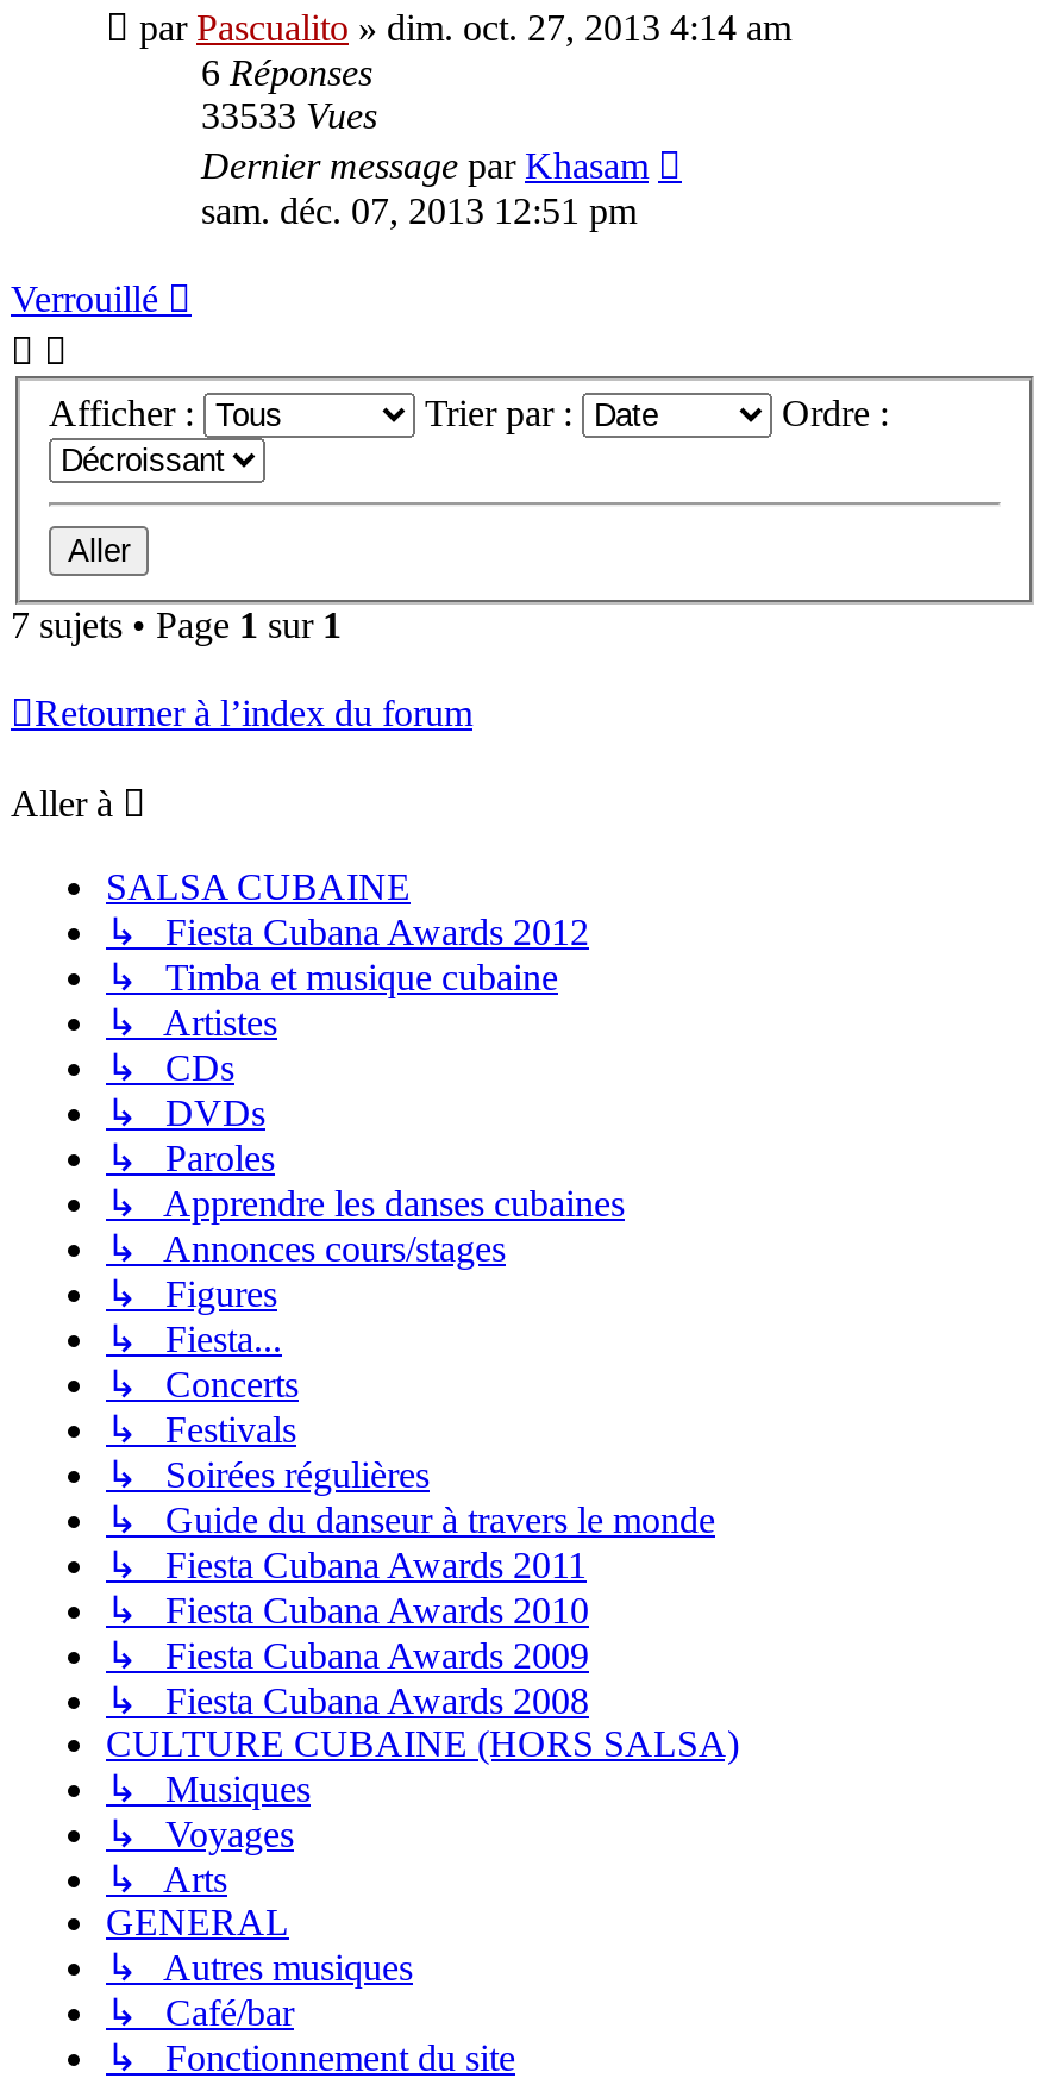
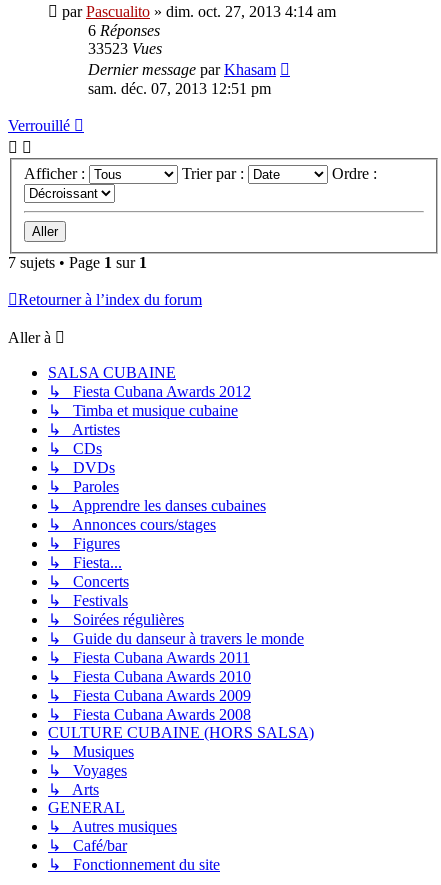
[201,95,377,135] 33533 Vues -> [88,40,162,57] 33523 Vues

